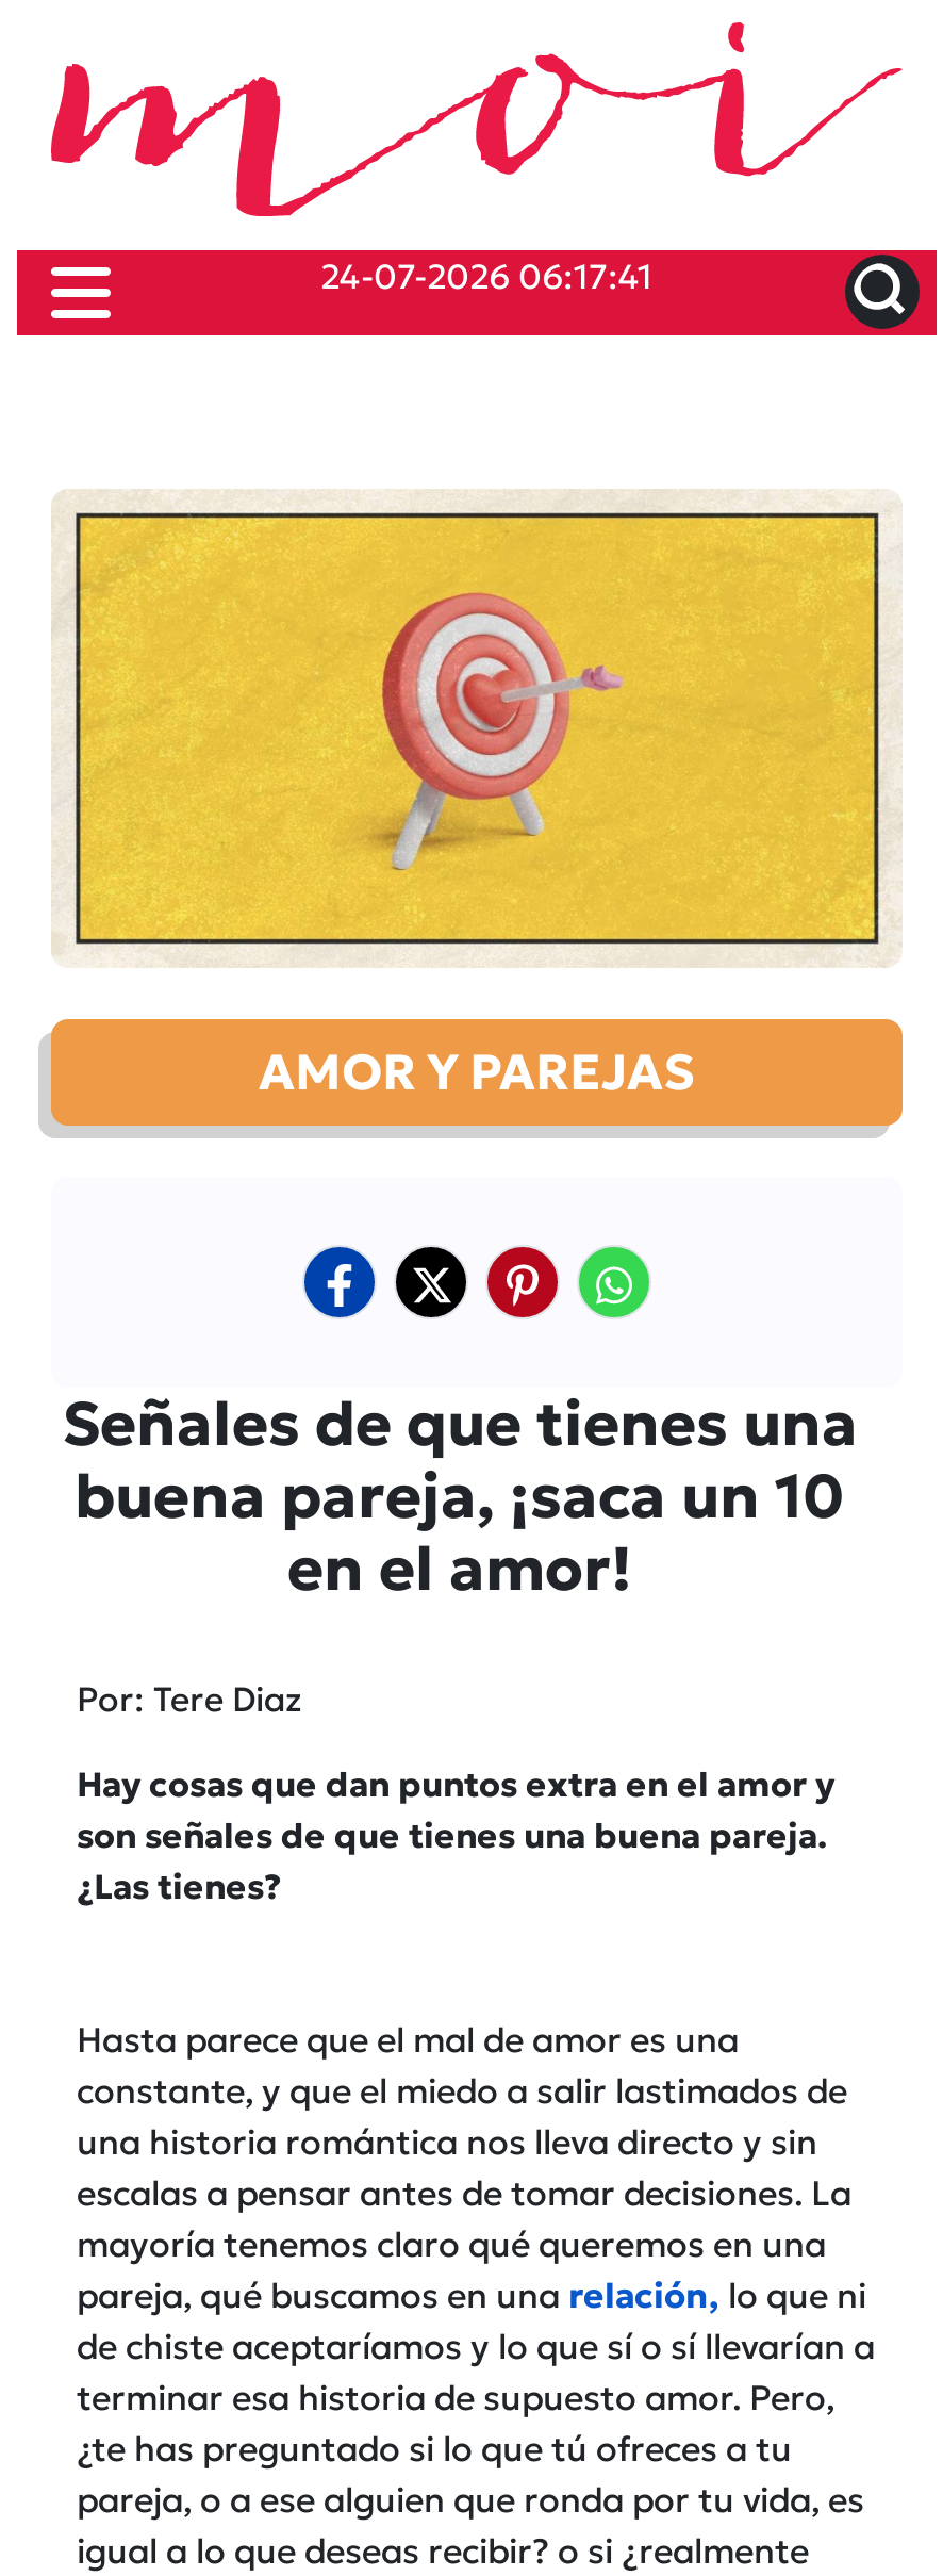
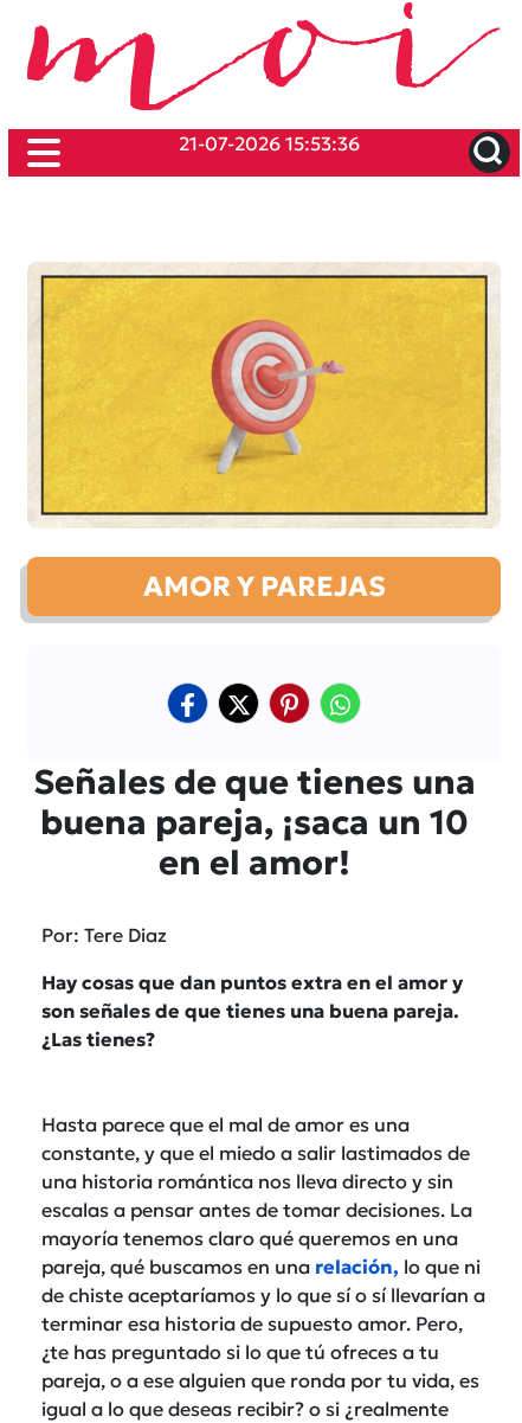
[320,254,652,297] 24-07-2026 06:17:41 -> [179,131,360,155] 21-07-2026 15:53:36

